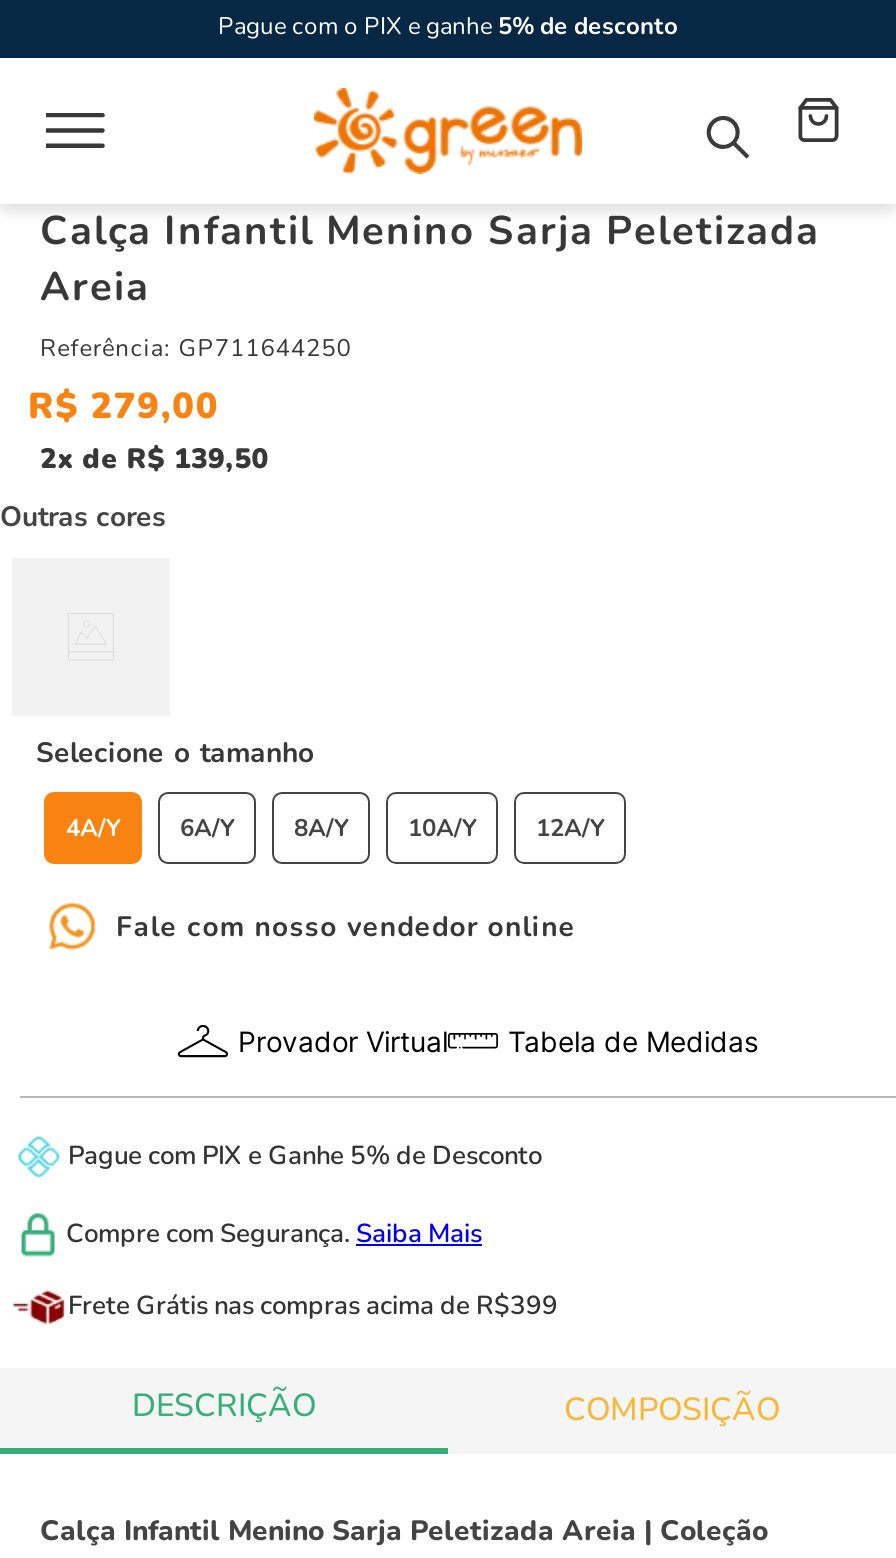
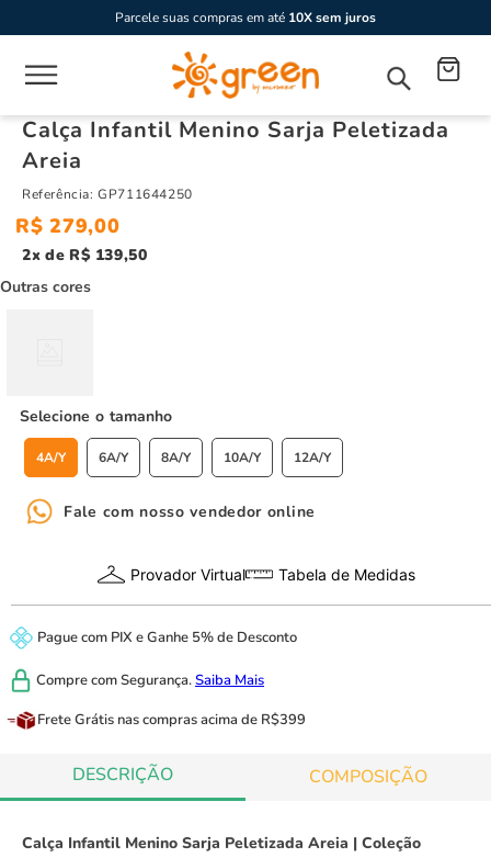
[218,10,678,42] Pague com o PIX e ganhe 5% de desconto -> [115,9,376,26] Parcele suas compras em até 10X sem juros

